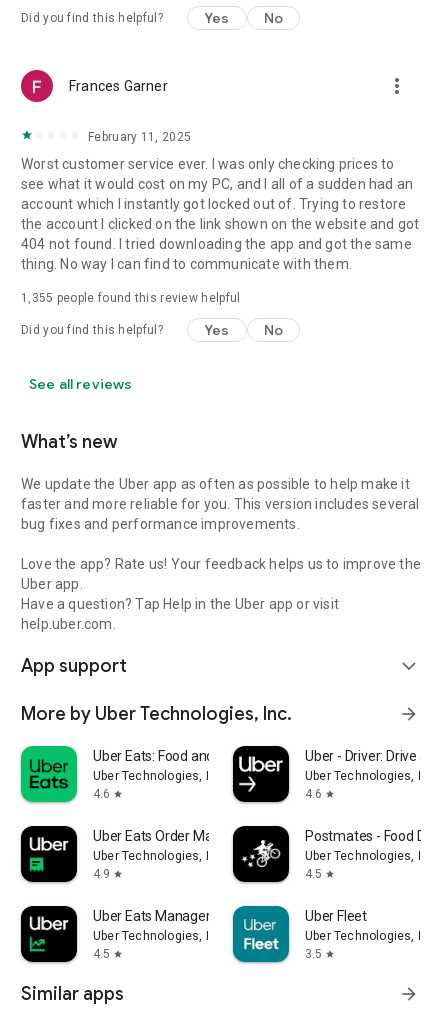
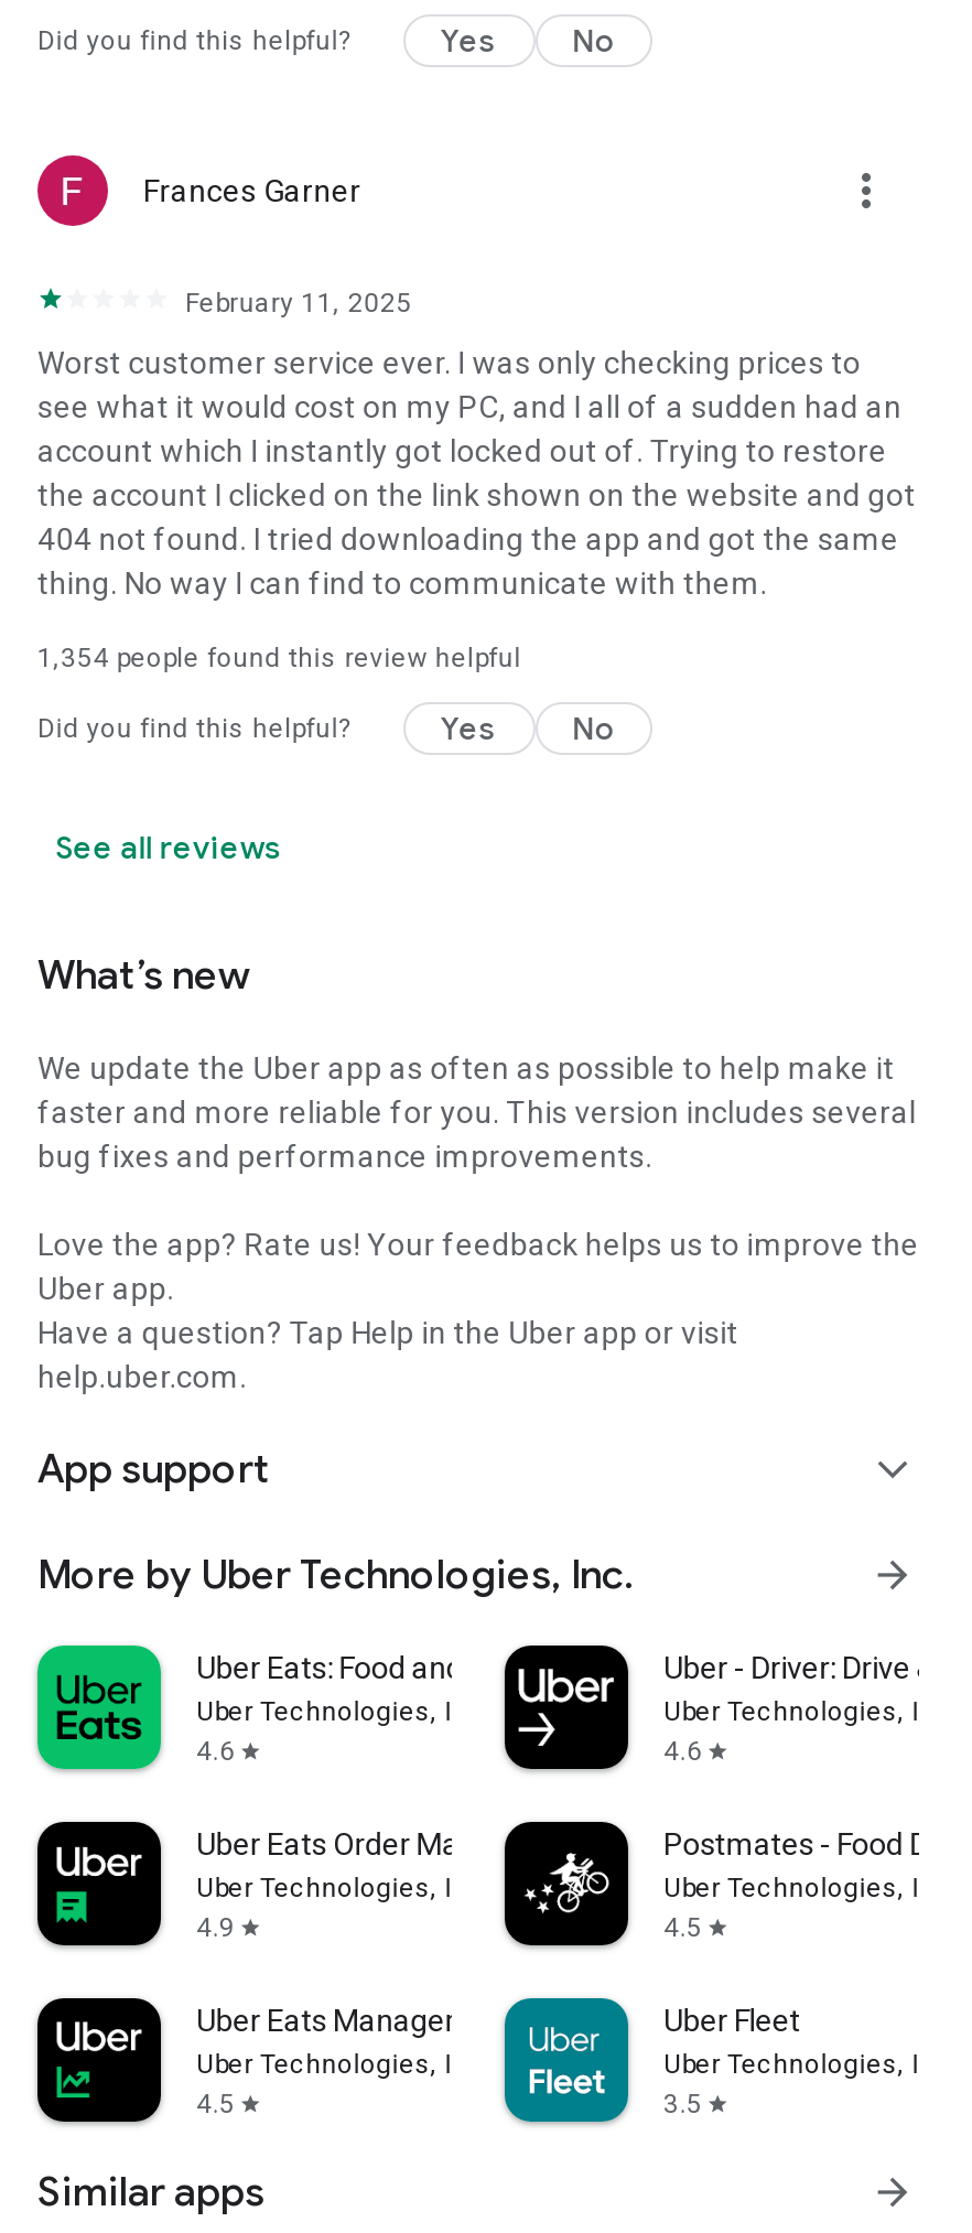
[21,291,240,305] 1,355 people found this review helpful -> [37,643,521,674] 1,354 people found this review helpful

